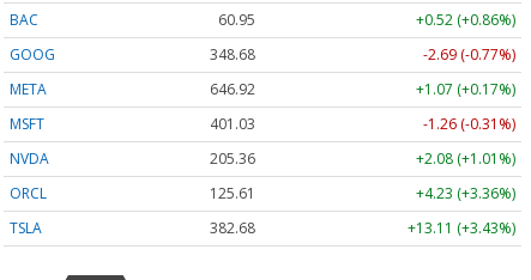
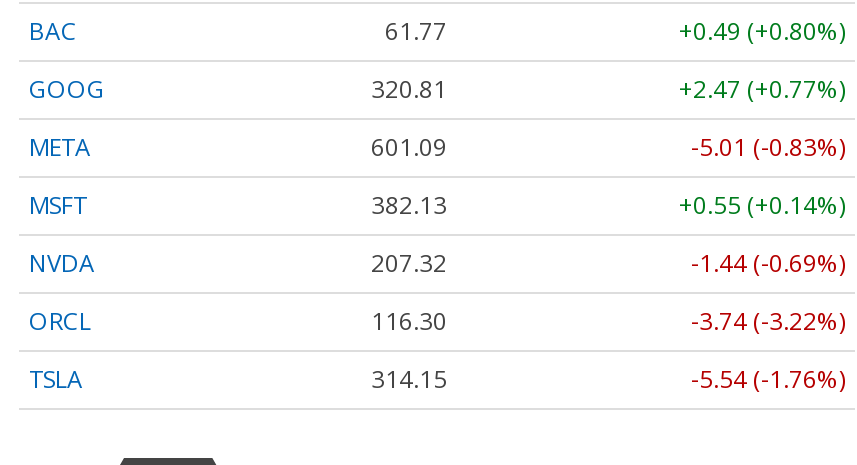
[218,10,255,30] 60.95 -> [385,14,447,48] 61.77
[416,10,515,30] +0.52 (+0.86%) -> [679,14,845,48] +0.49 (+0.80%)
[210,45,255,65] 348.68 -> [371,72,447,106] 320.81
[423,45,515,65] -2.69 (-0.77%) -> [679,72,845,106] +2.47 (+0.77%)
[210,79,255,100] 646.92 -> [371,130,447,164] 601.09
[416,79,515,100] +1.07 (+0.17%) -> [691,130,845,164] -5.01 (-0.83%)
[210,114,255,134] 401.03 -> [371,188,447,222] 382.13
[423,114,515,134] -1.26 (-0.31%) -> [679,188,845,222] +0.55 (+0.14%)
[210,149,255,169] 205.36 -> [371,246,447,280] 207.32
[416,149,515,169] +2.08 (+1.01%) -> [691,246,845,280] -1.44 (-0.69%)
[210,183,255,204] 125.61 -> [371,304,447,338] 116.30
[416,183,515,204] +4.23 (+3.36%) -> [691,304,845,338] -3.74 (-3.22%)
[210,218,515,238] 382.68 | +13.11 (+3.43%) -> [371,362,845,396] 314.15 | -5.54 (-1.76%)

